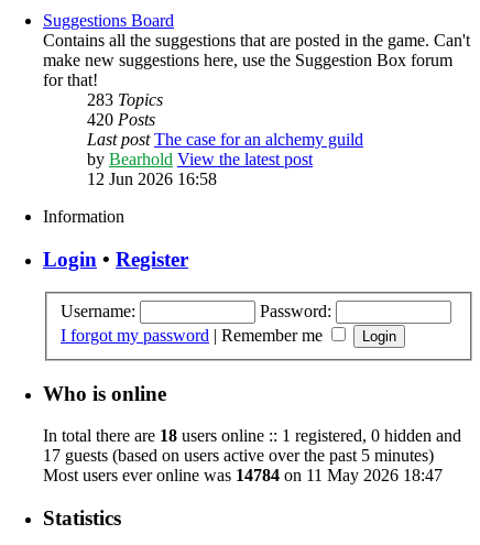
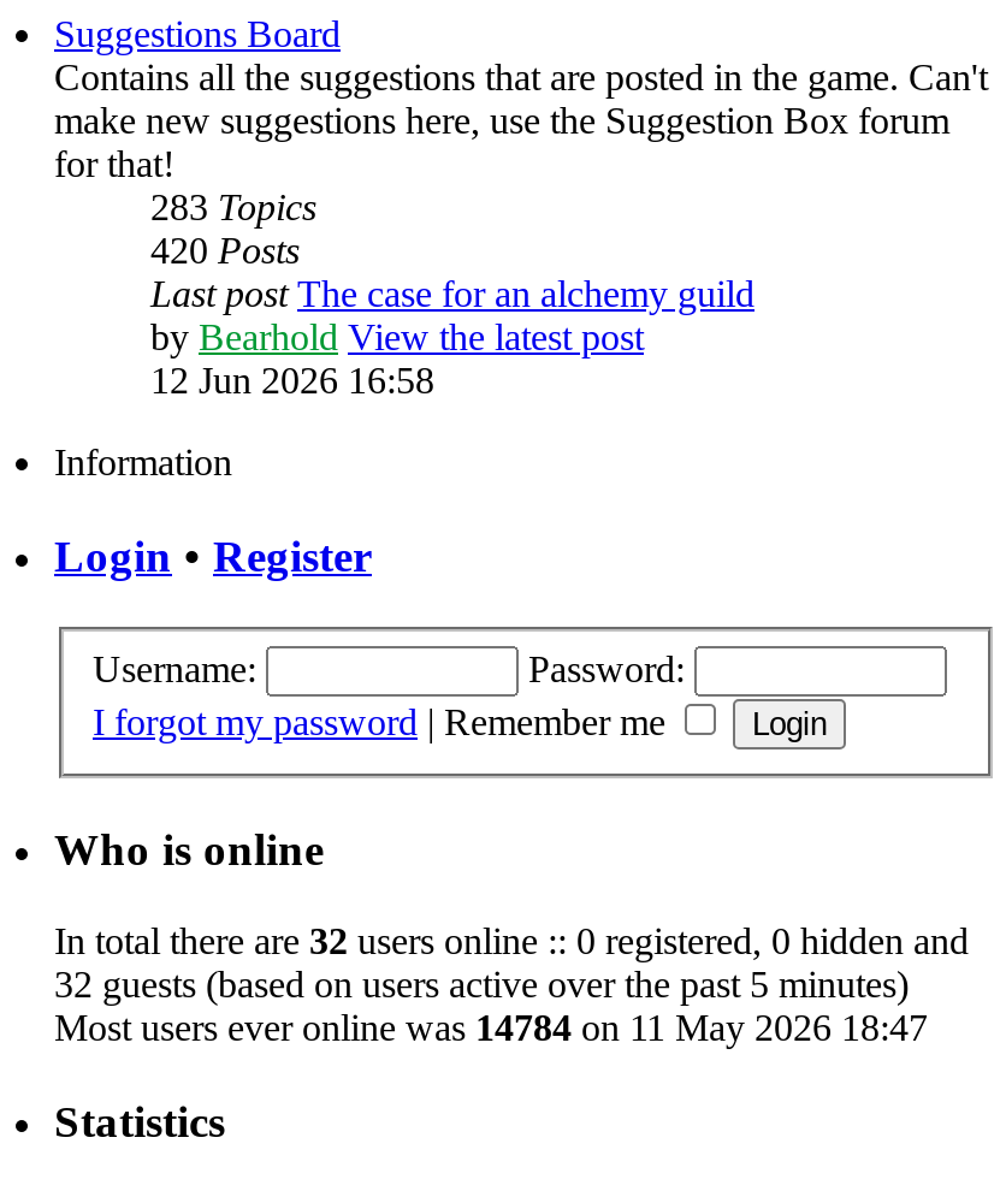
[43,427,461,445] In total there are 18 users online :: 1 registered, 0 hidden and -> [54,922,969,962] In total there are 32 users online :: 0 registered, 0 hidden and
[43,446,434,465] 17 guests (based on users active over the past 5 minutes) -> [54,965,909,1006] 32 guests (based on users active over the past 5 minutes)

